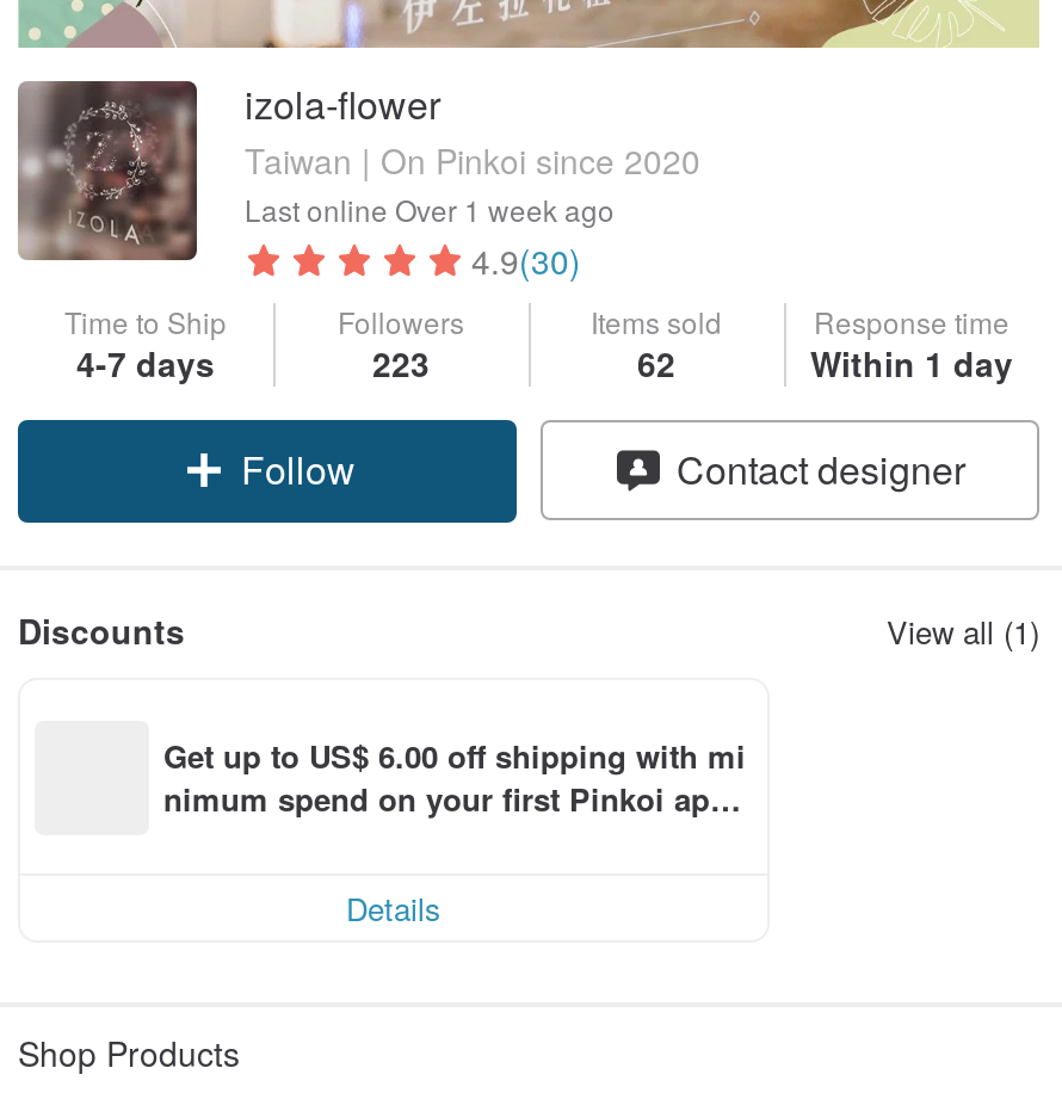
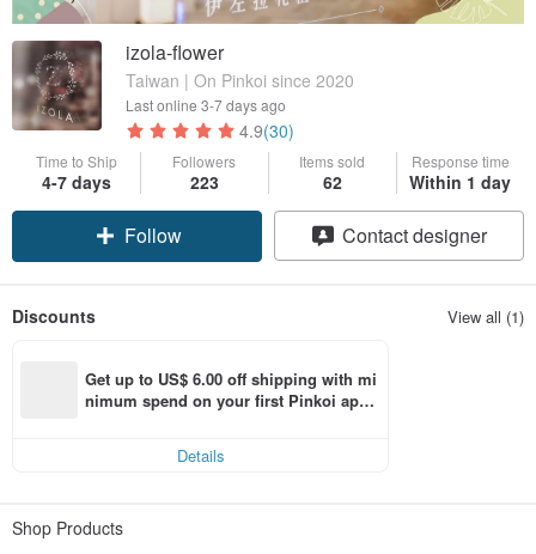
[245,190,615,230] Last online Over 1 week ago -> [126,95,286,115] Last online 3-7 days ago

